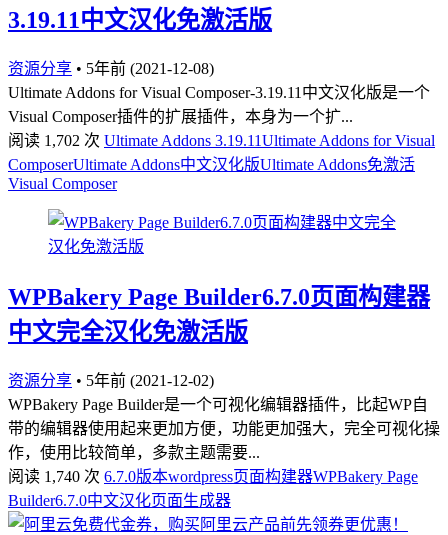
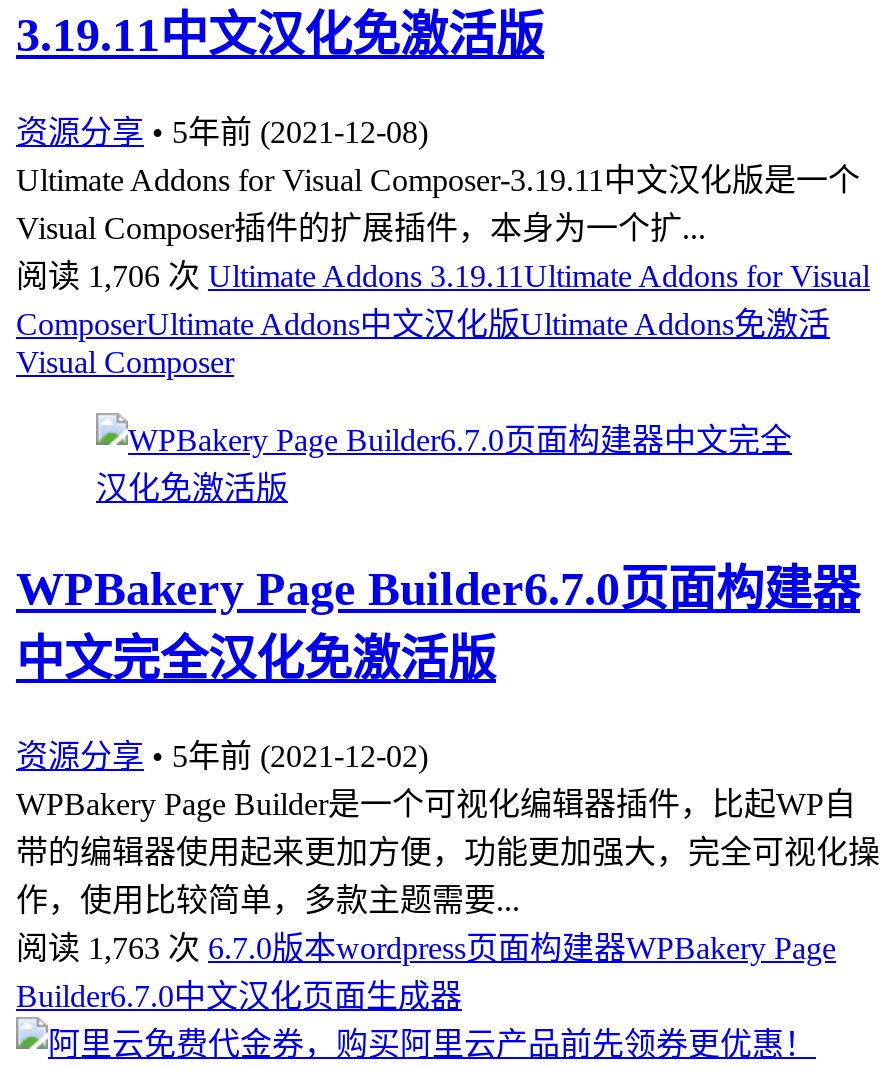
[8,132,435,149] 阅读 1,702 次Ultimate Addons 3.19.11 Ultimate Addons for Visual -> [16,259,870,293] 阅读 1,706 次Ultimate Addons 3.19.11 Ultimate Addons for Visual
[8,468,418,485] 阅读 1,740 次6.7.0版本wordpress页面构建器WPBakery Page -> [16,930,836,964] 阅读 1,763 次6.7.0版本wordpress页面构建器WPBakery Page

